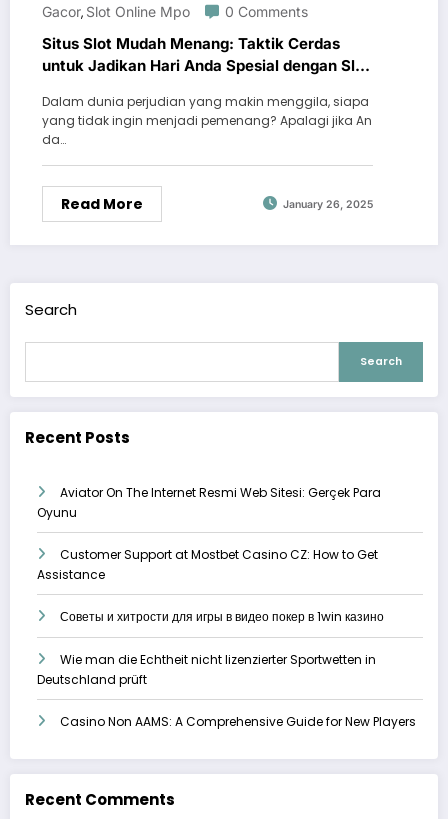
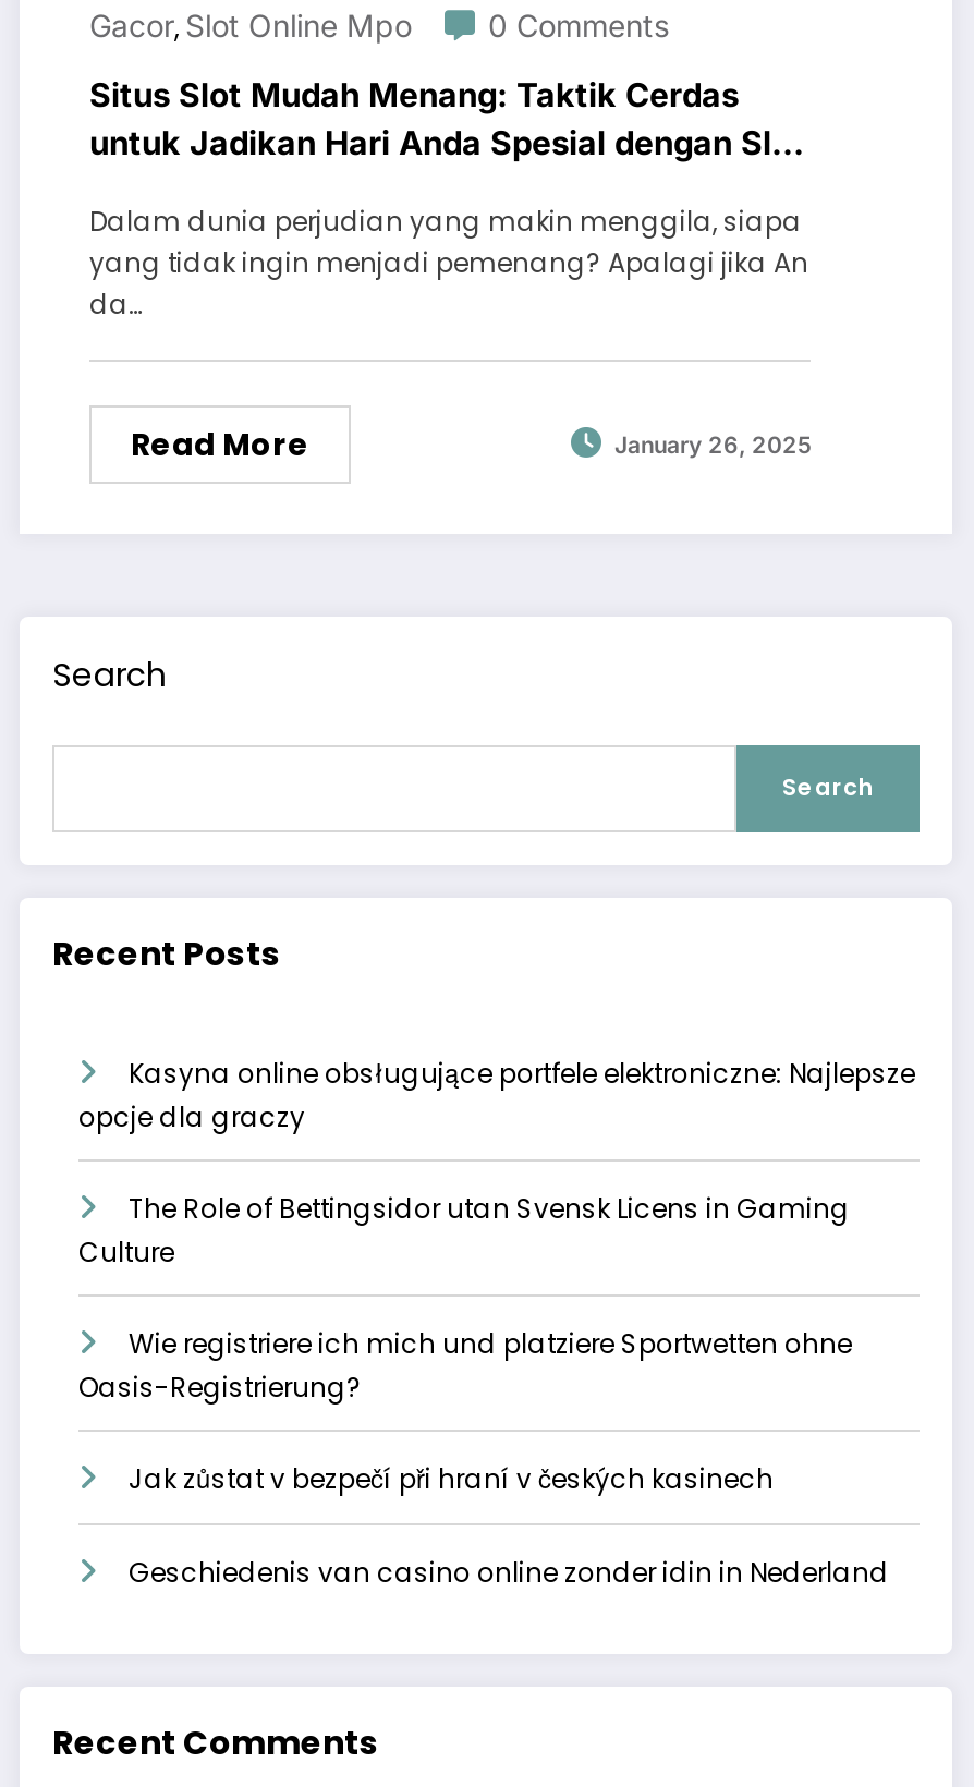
[37,484,381,521] Aviator On The Internet Resmi Web Sitesi: Gerçek Para | Oyunu -> [78,1055,915,1136] Kasyna online obsługujące portfele elektroniczne: Najlepsze | opcje dla graczy
[37,546,378,583] Customer Support at Mostbet Casino CZ: How to Get | Assistance -> [78,1191,850,1271] The Role of Bettingsidor utan Svensk Licens in Gaming | Culture
[60,608,384,625] Советы и хитрости для игры в видео покер в 1win казино -> [78,1326,852,1406] Wie registriere ich mich und platziere Sportwetten ohne | Oasis-Registrierung?
[37,651,376,688] Wie man die Echtheit nicht lizenzierter Sportwetten in | Deutschland prüft -> [129,1461,774,1498] Jak zůstat v bezpečí při hraní v českých kasinech
[60,713,416,730] Casino Non AAMS: A Comprehensive Guide for New Players -> [129,1554,889,1592] Geschiedenis van casino online zonder idin in Nederland

